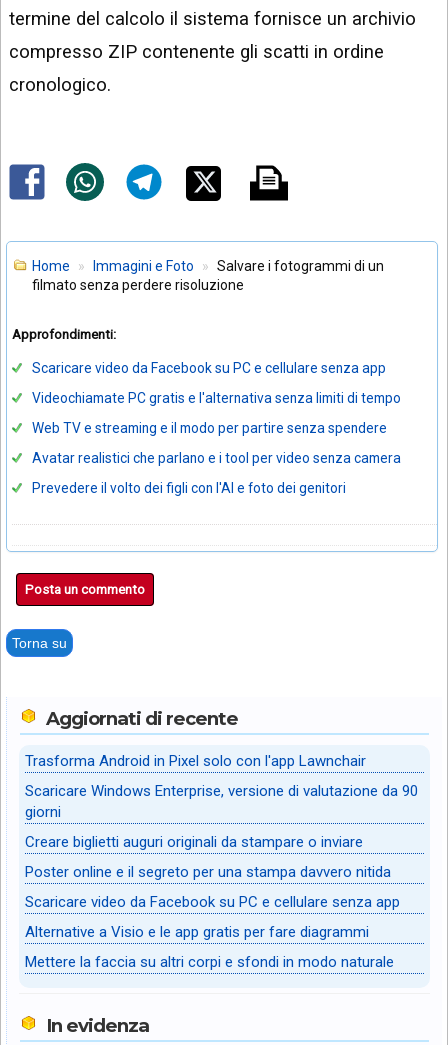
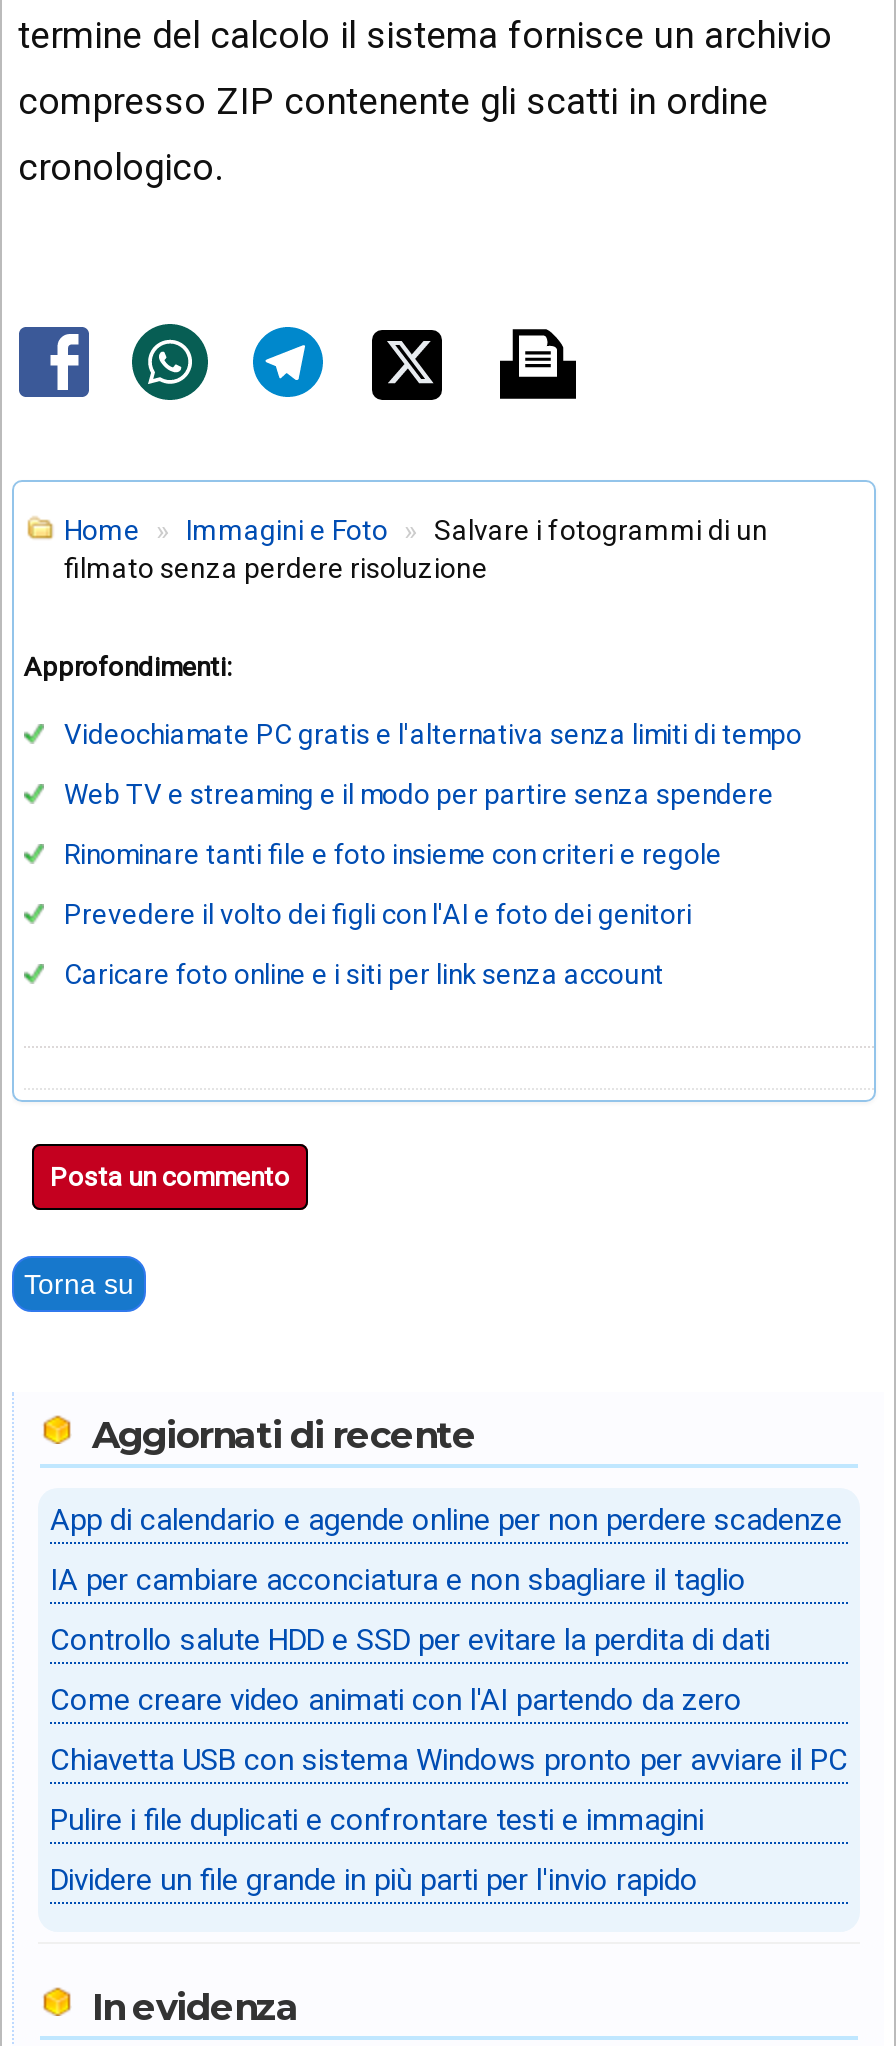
[32,360,386,376] Scaricare video da Facebook su PC e cellulare senza app -> none
[32,450,401,466] Avatar realistici che parlano e i tool per video senza camera -> [64,837,722,869] Rinominare tanti file e foto insieme con criteri e regole
none -> [64,957,664,989] Caricare foto online e i siti per link senza account
[25,752,366,770] Trasforma Android in Pixel solo con l'app Lawnchair -> [50,1502,842,1538] App di calendario e agende online per non perdere scadenze
[25,782,418,821] Scaricare Windows Enterprise, versione di valutazione da 90 | giorni -> [50,1562,746,1598] IA per cambiare acconciatura e non sbagliare il taglio
[25,833,363,851] Creare biglietti auguri originali da stampare o inviare -> [50,1622,770,1658] Controllo salute HDD e SSD per evitare la perdita di dati
[25,863,391,881] Poster online e il segreto per una stampa davvero nitida -> [50,1682,742,1718] Come creare video animati con l'AI partendo da zero
[25,893,400,911] Scaricare video da Facebook su PC e cellulare senza app -> [50,1742,848,1778] Chiavetta USB con sistema Windows pronto per avviare il PC
[25,923,369,941] Alternative a Visio e le app gratis per fare diagrammi -> [50,1802,704,1838] Pulire i file duplicati e confrontare testi e immagini
[25,953,394,971] Mettere la faccia su altri corpi e sfondi in modo naturale -> [50,1862,698,1898] Dividere un file grande in più parti per l'invio rapido

